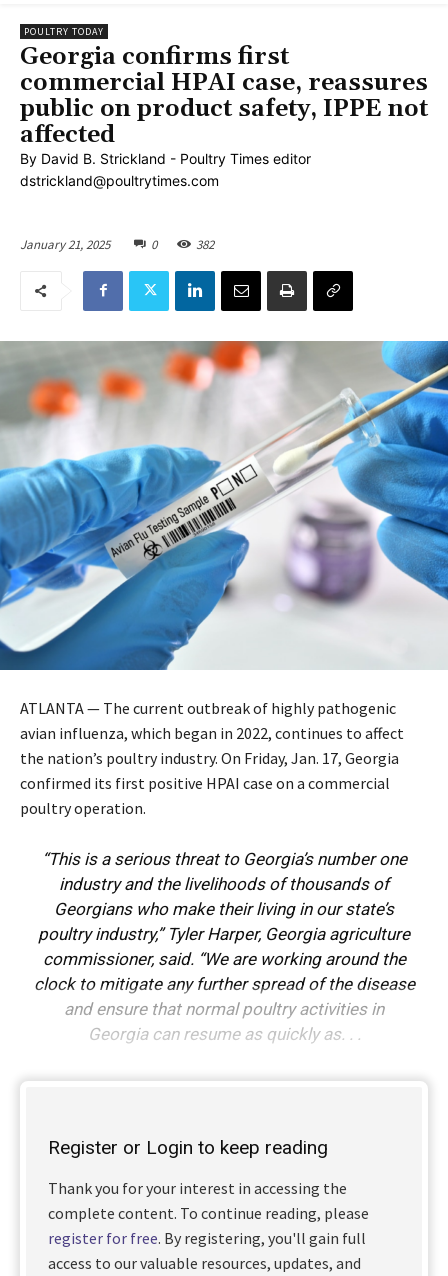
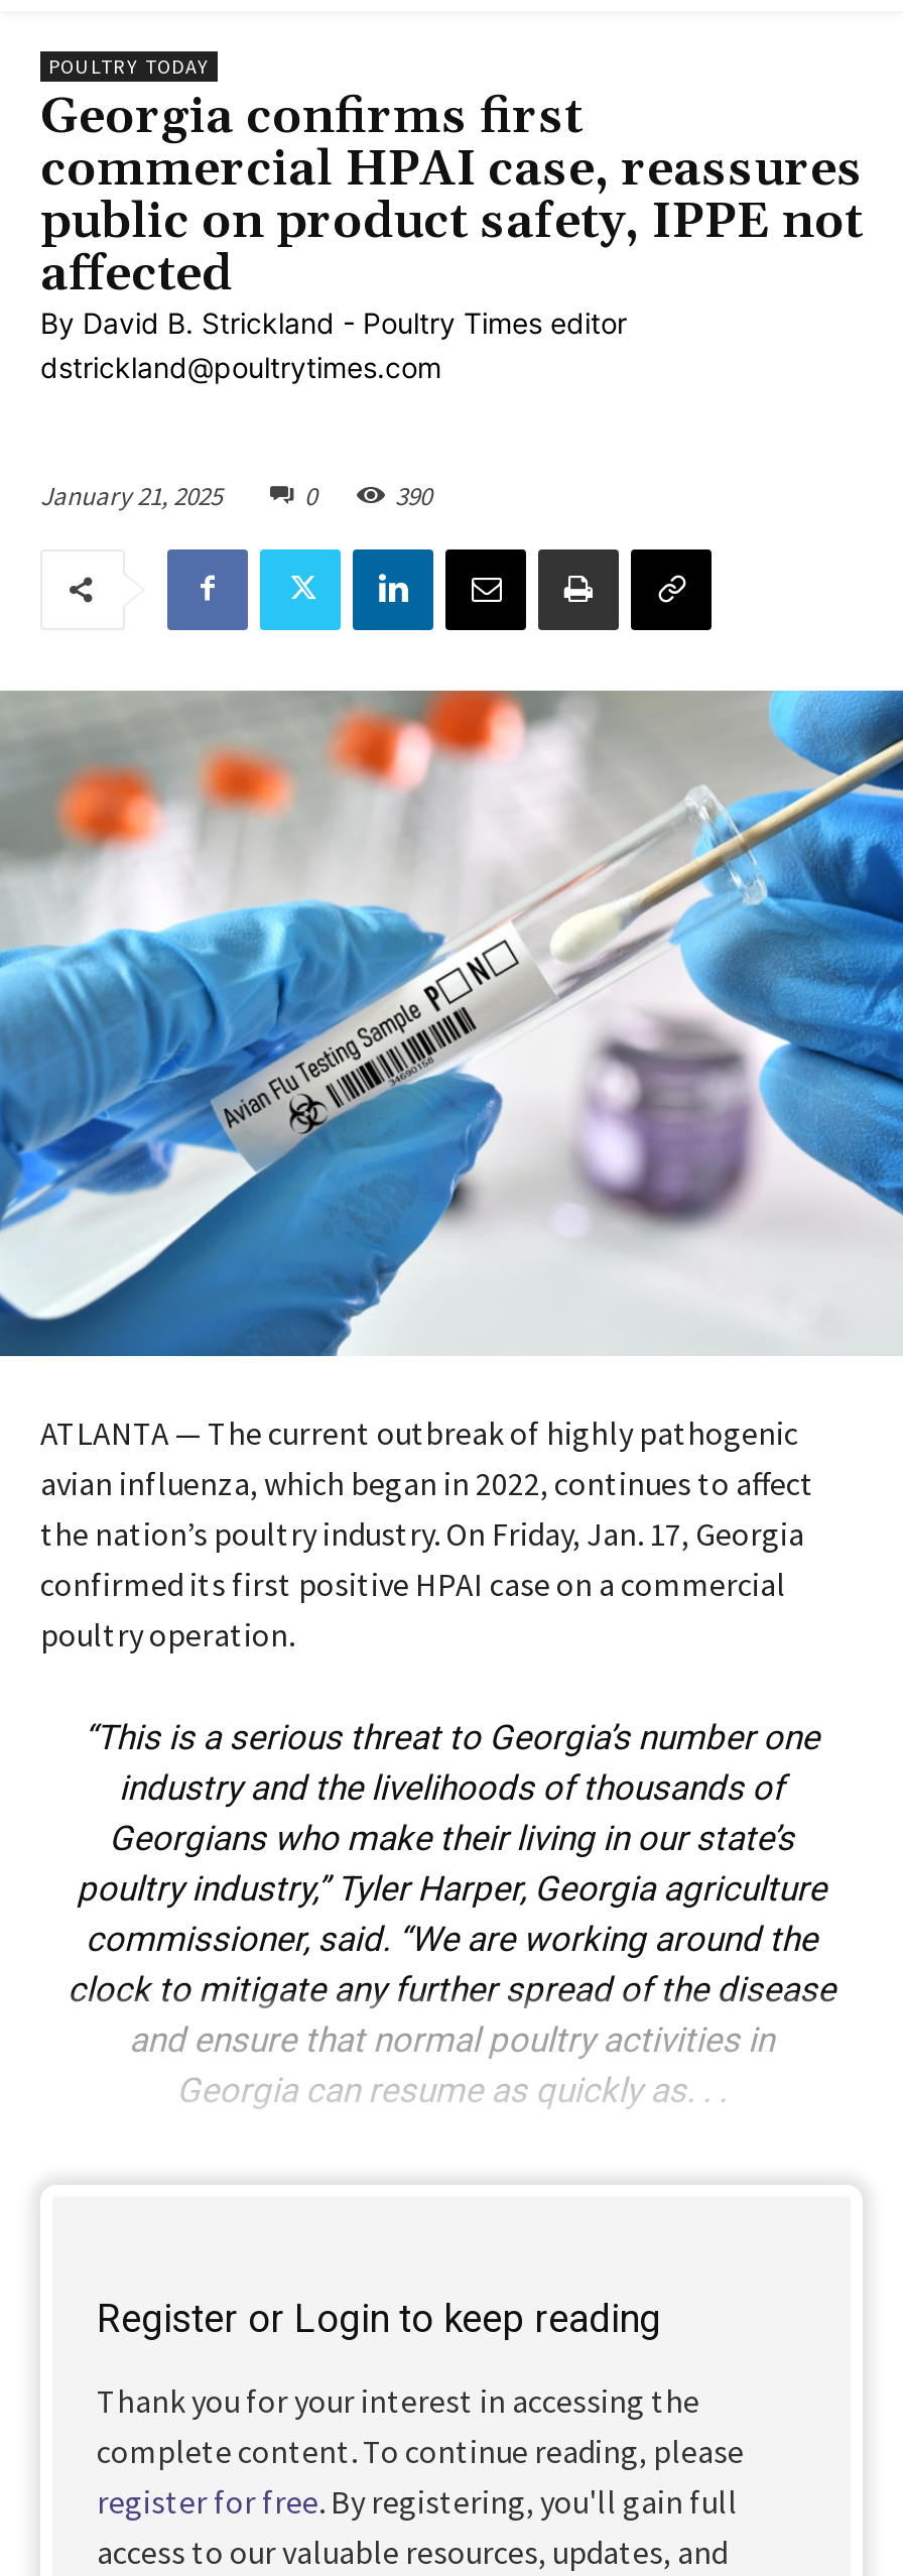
[196,236,214,253] 382 -> [395,479,431,513] 390

